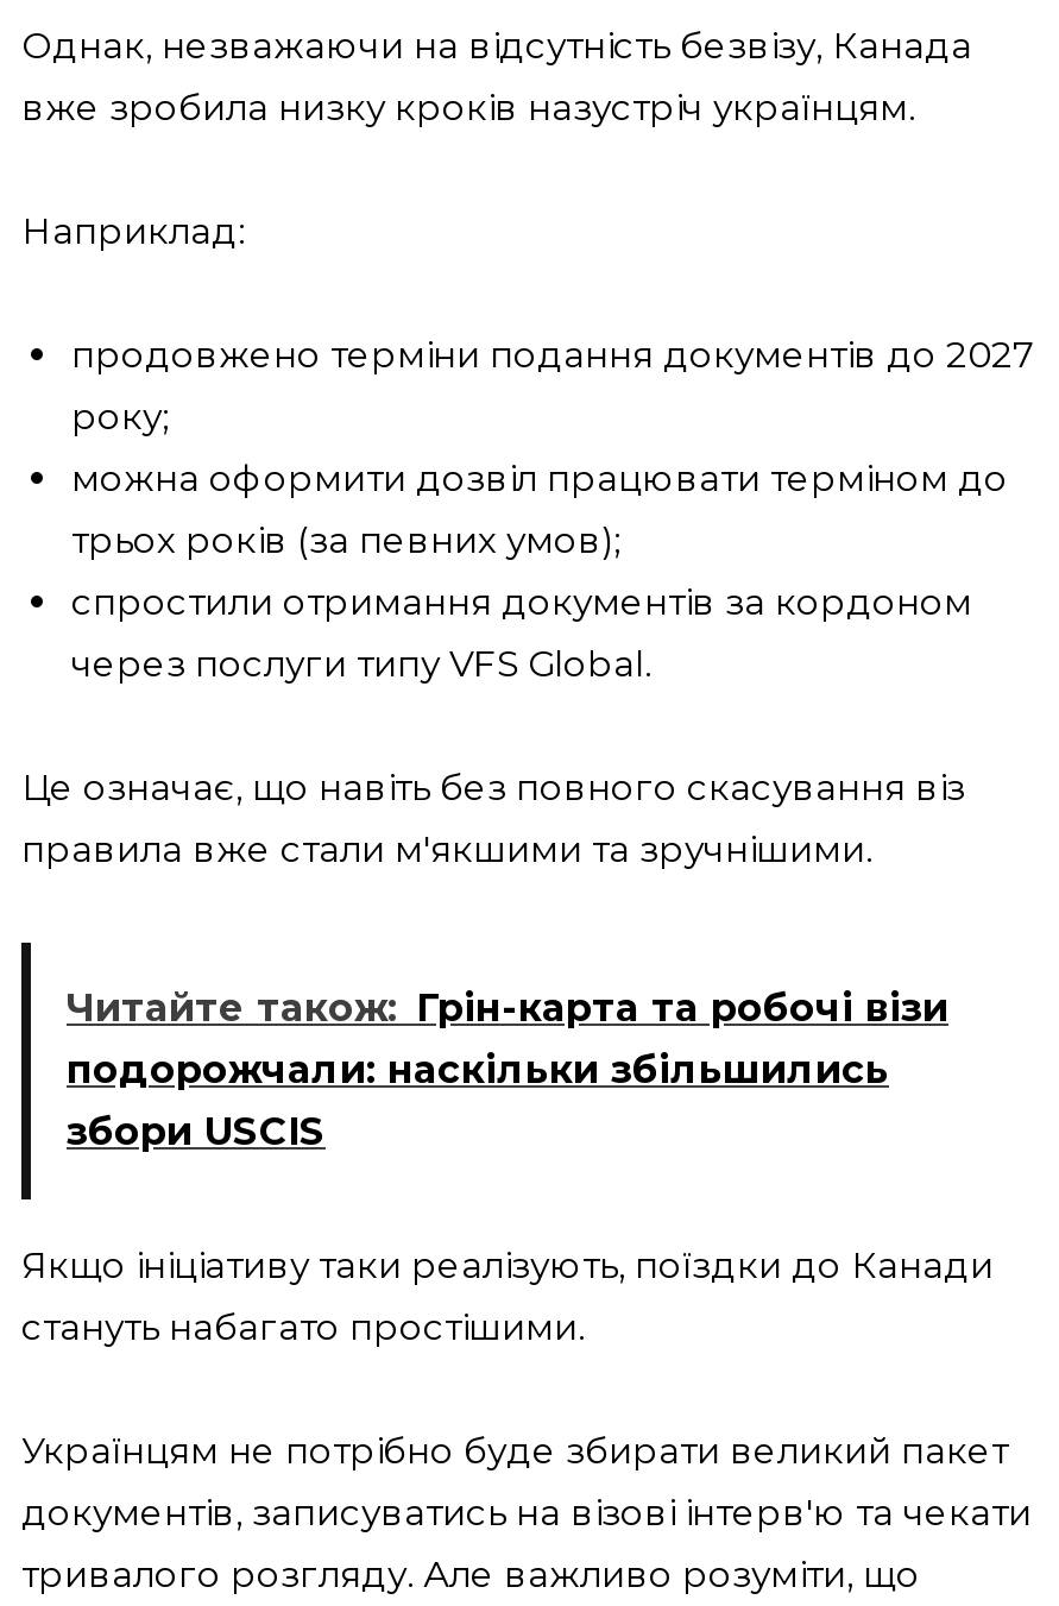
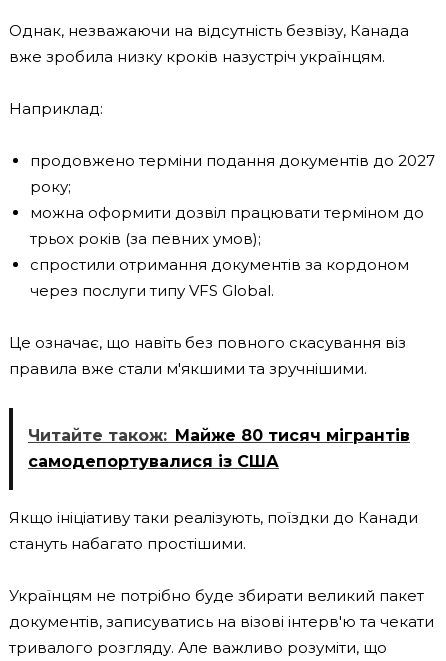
[67,987,948,1155] Читайте також: Грін-карта та робочі візи | подорожчали: наскільки збільшились | збори USCIS -> [28,426,410,471] Читайте також: Майже 80 тисяч мігрантів | самодепортувалися із США

